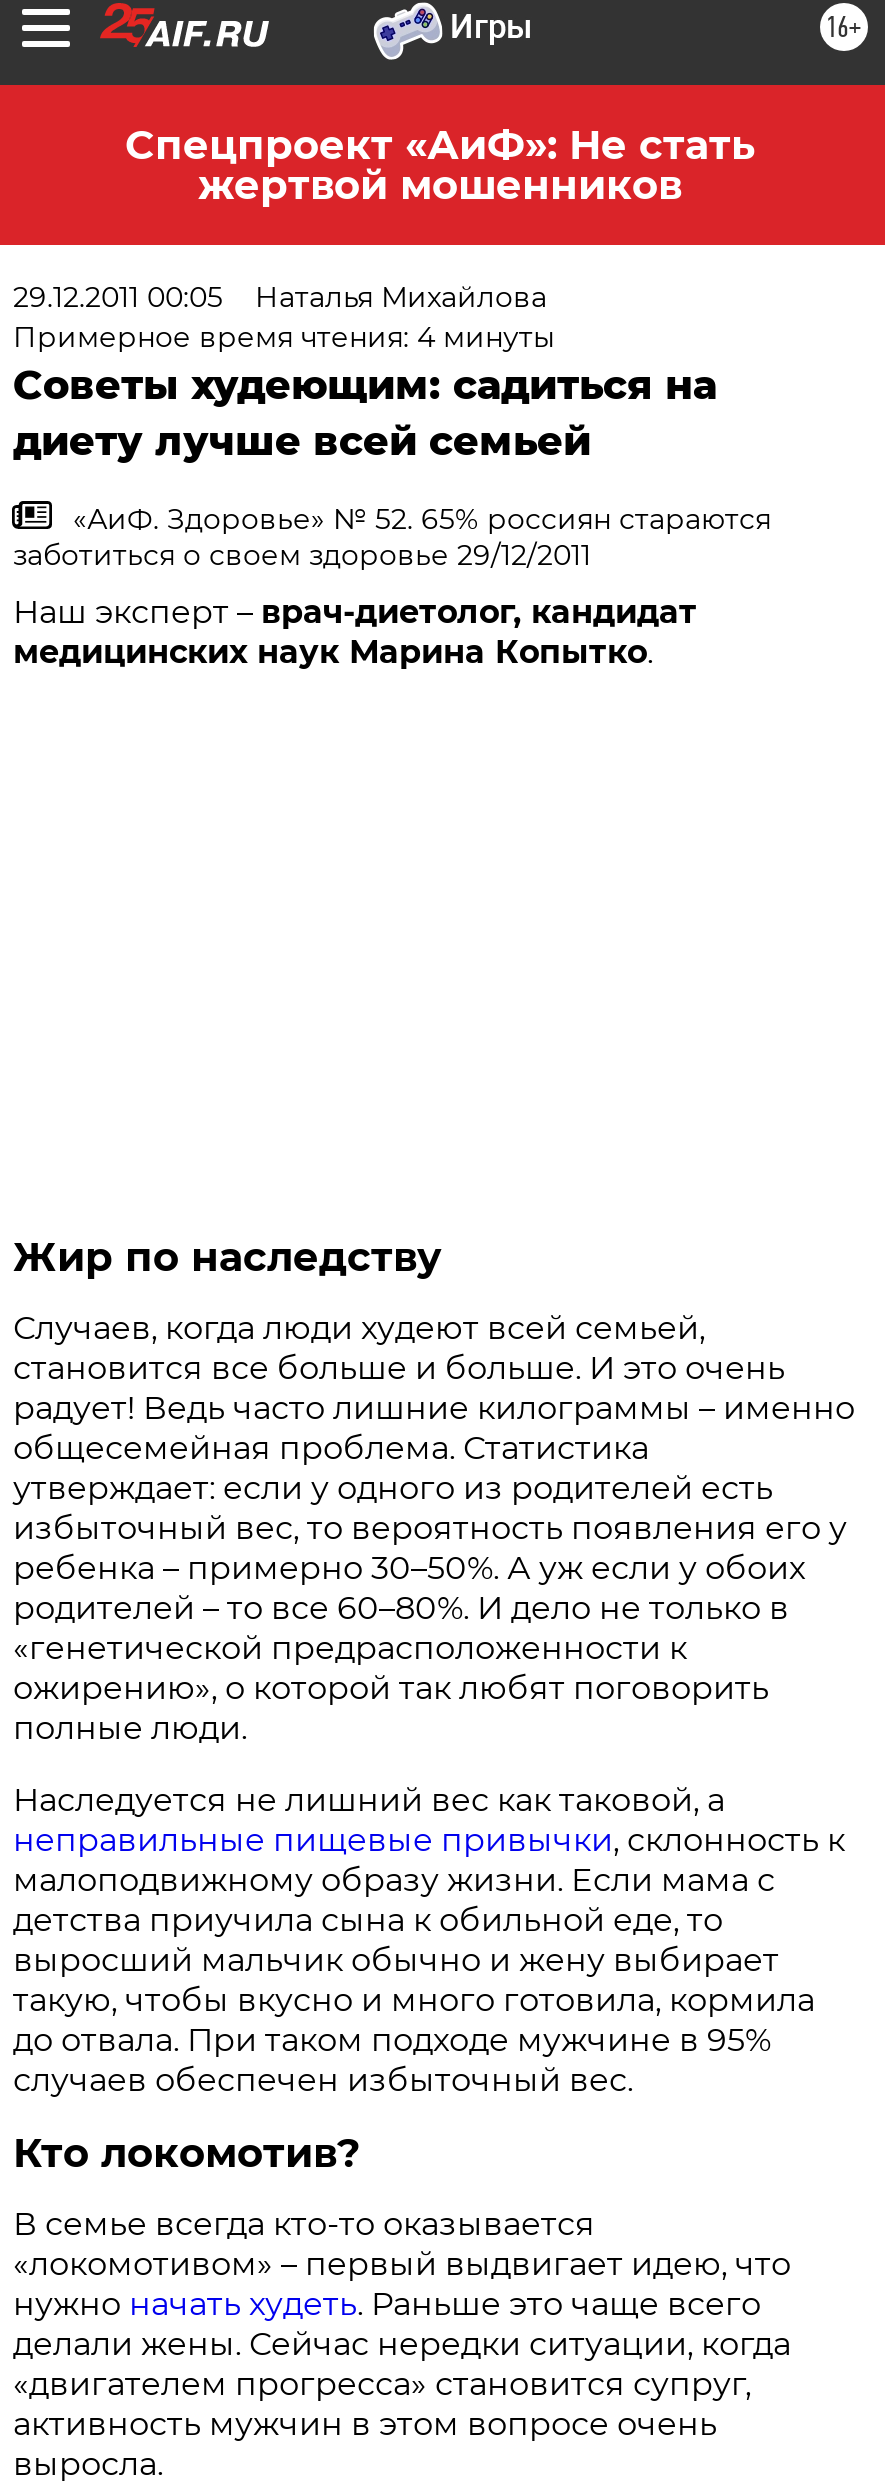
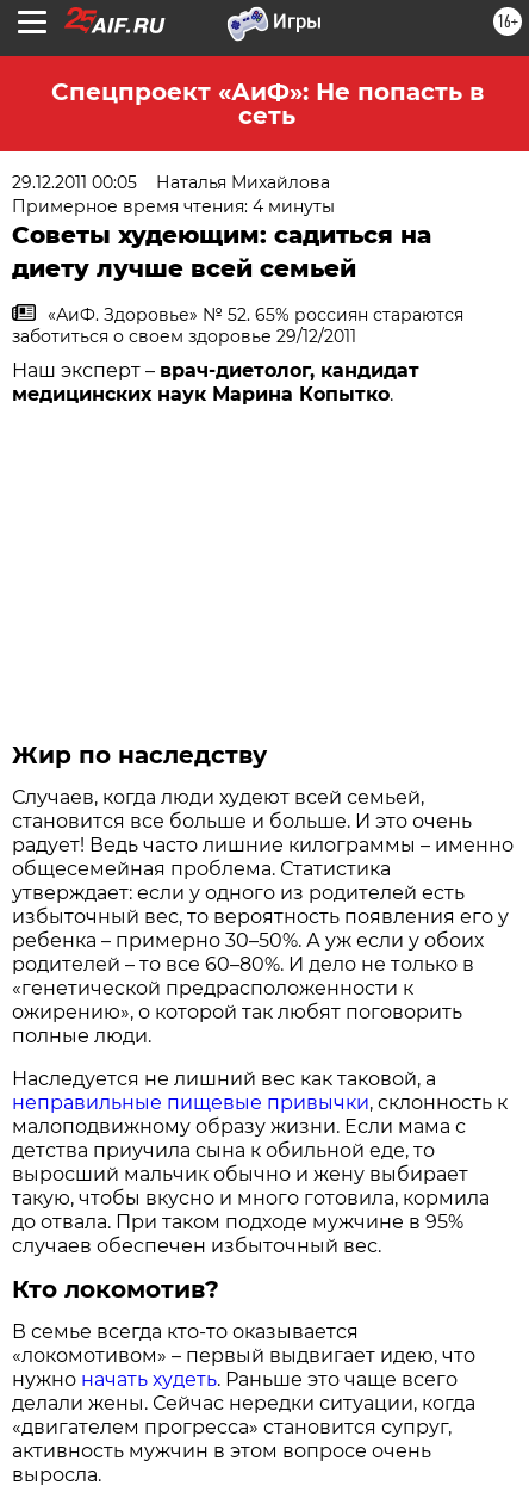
[125,121,755,209] Спецпроект «АиФ»: Не стать | жертвой мошенников -> [51,78,483,130] Спецпроект «АиФ»: Не попасть в | сеть

